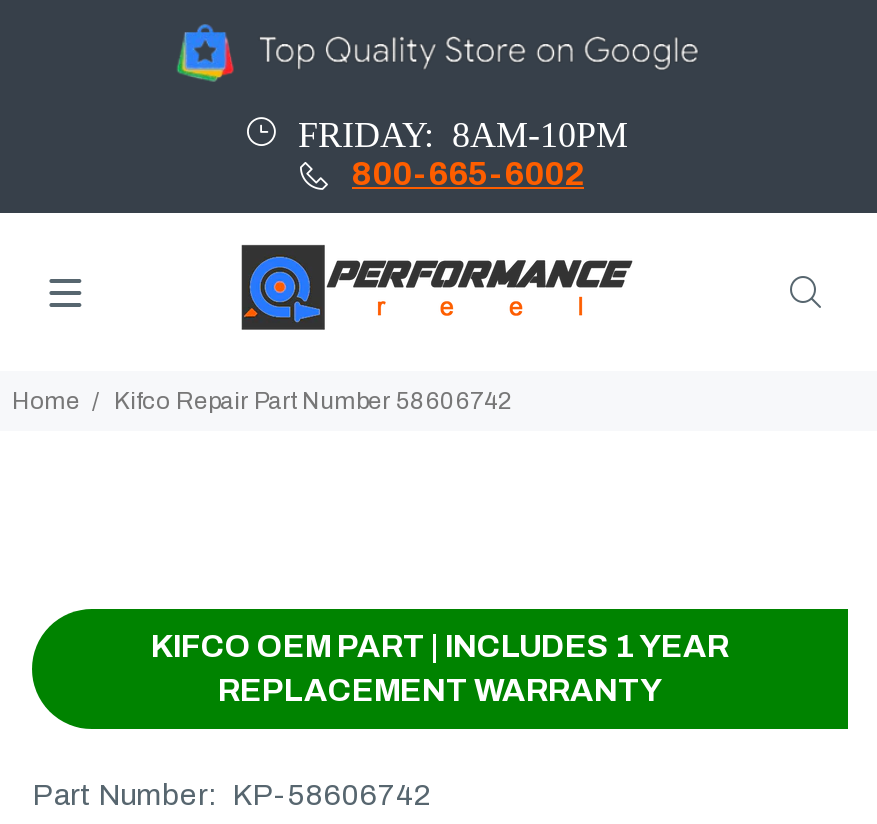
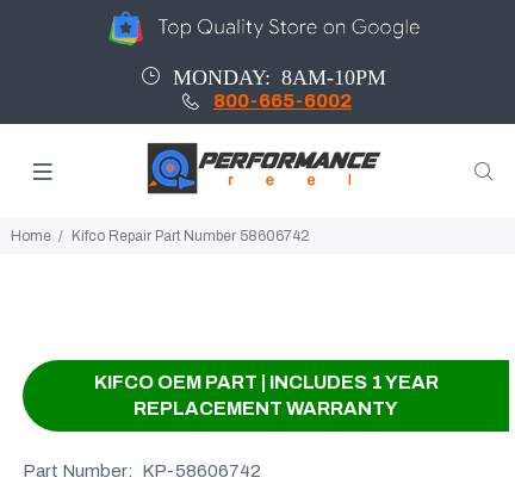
[280,112,628,148] FRIDAY: 8AM-10PM -> [162,64,386,85] MONDAY: 8AM-10PM

